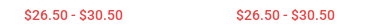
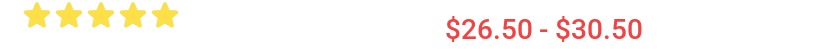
[24,7,123,23] $26.50 - $30.50 -> none

